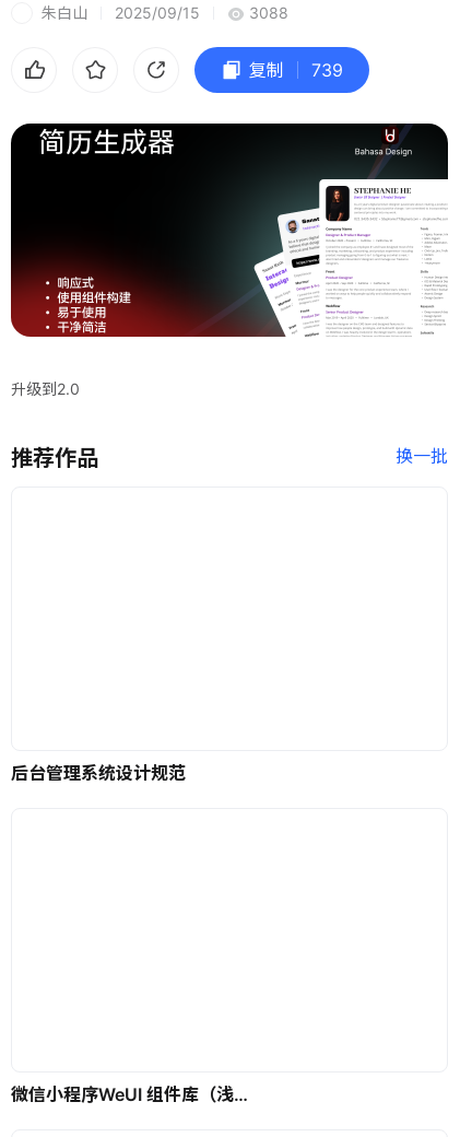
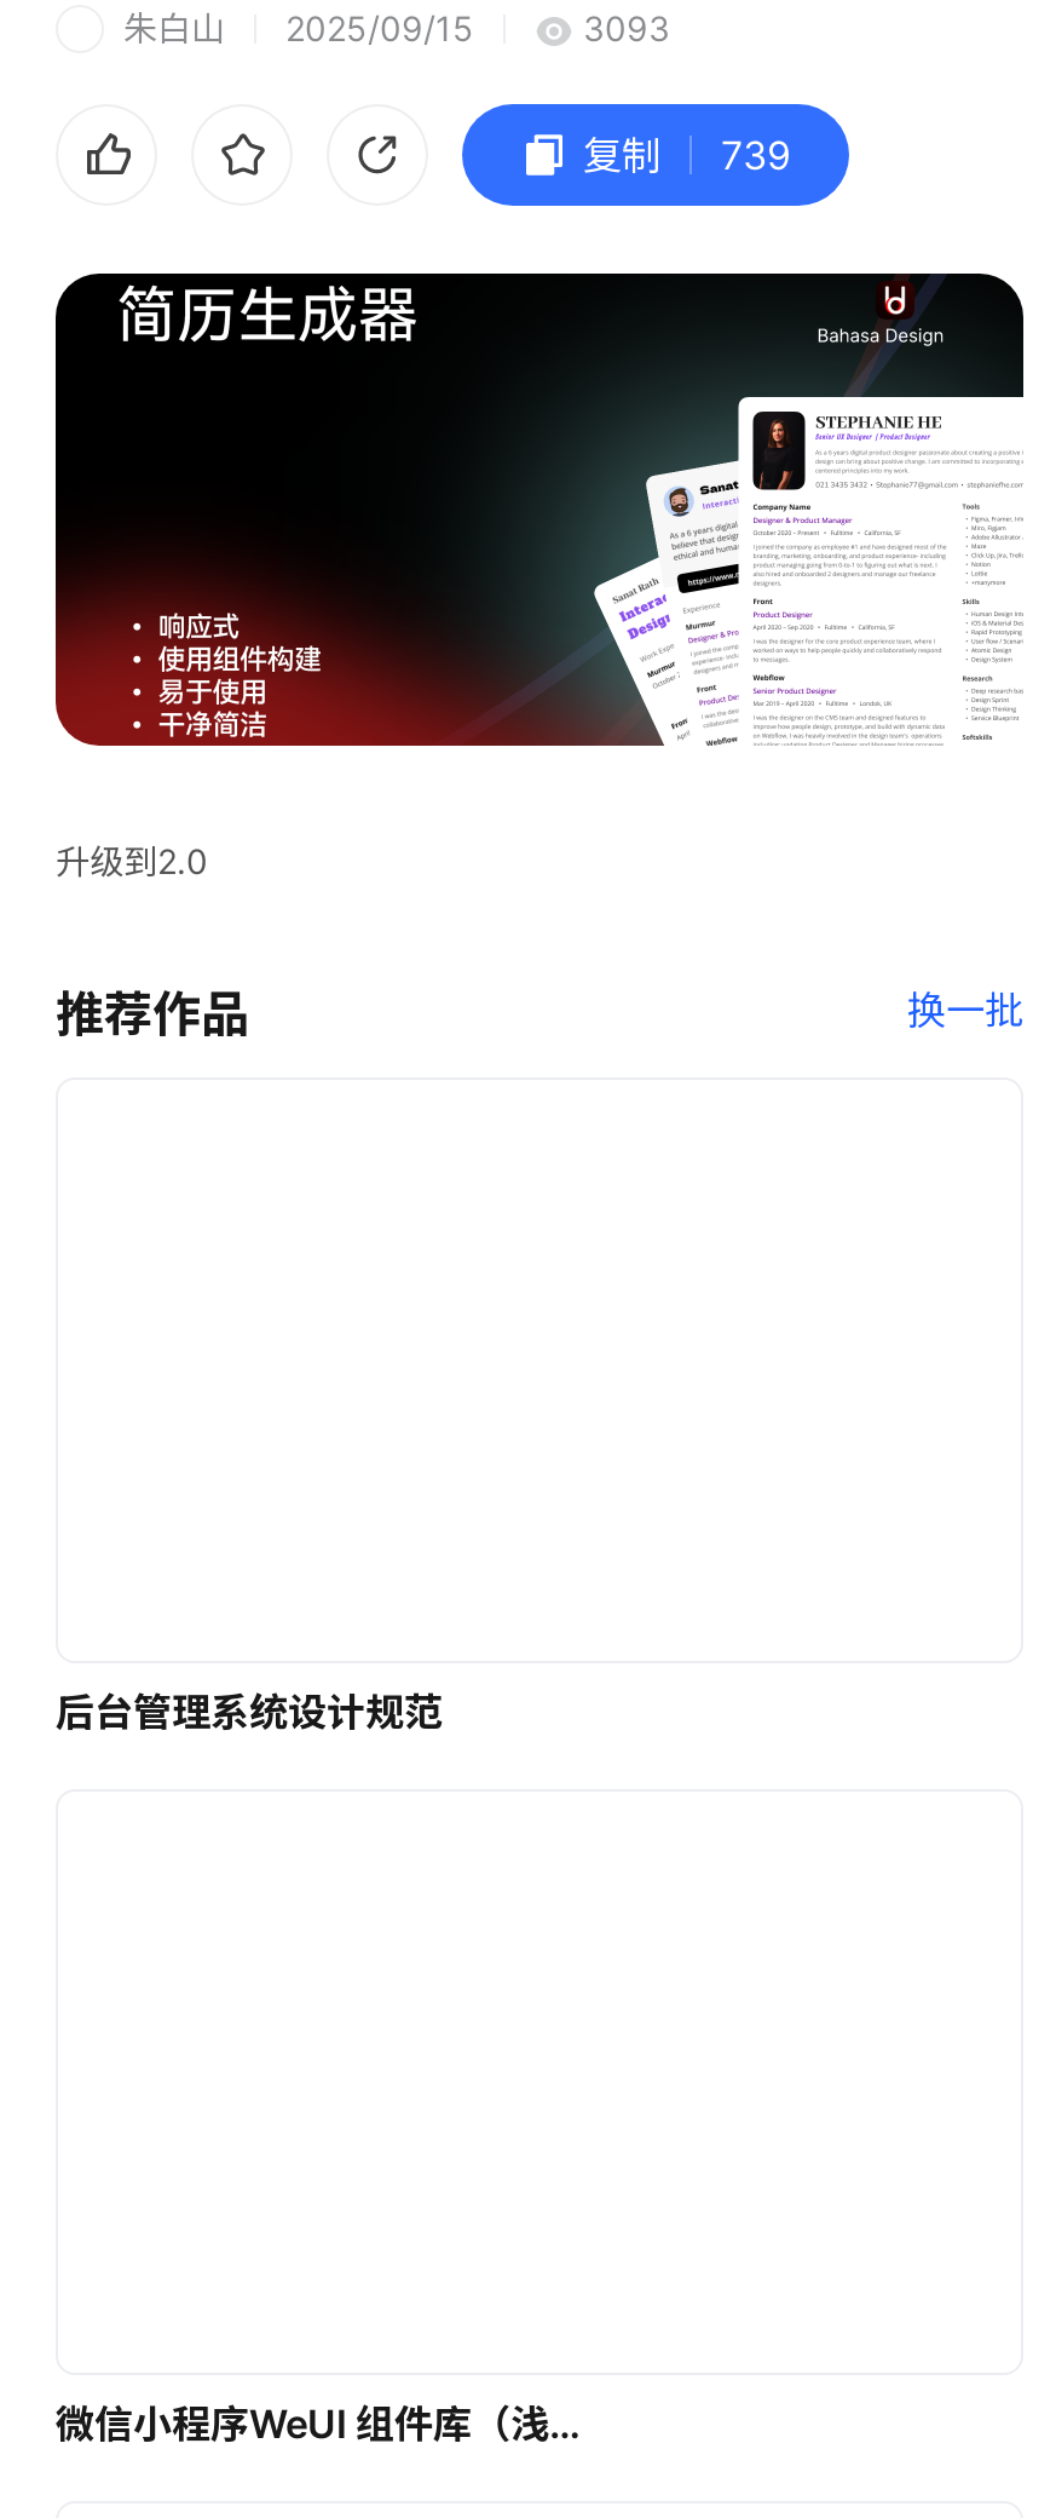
[249,3,288,22] 3088 -> [583,7,670,48] 3093

